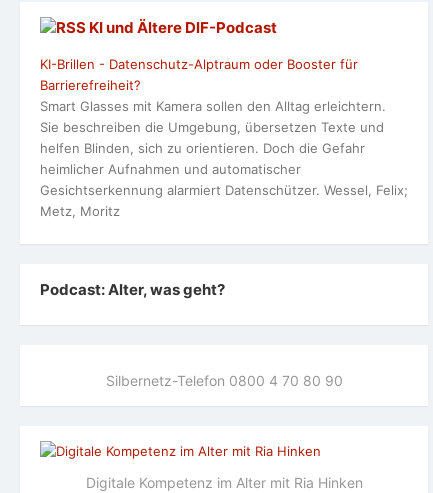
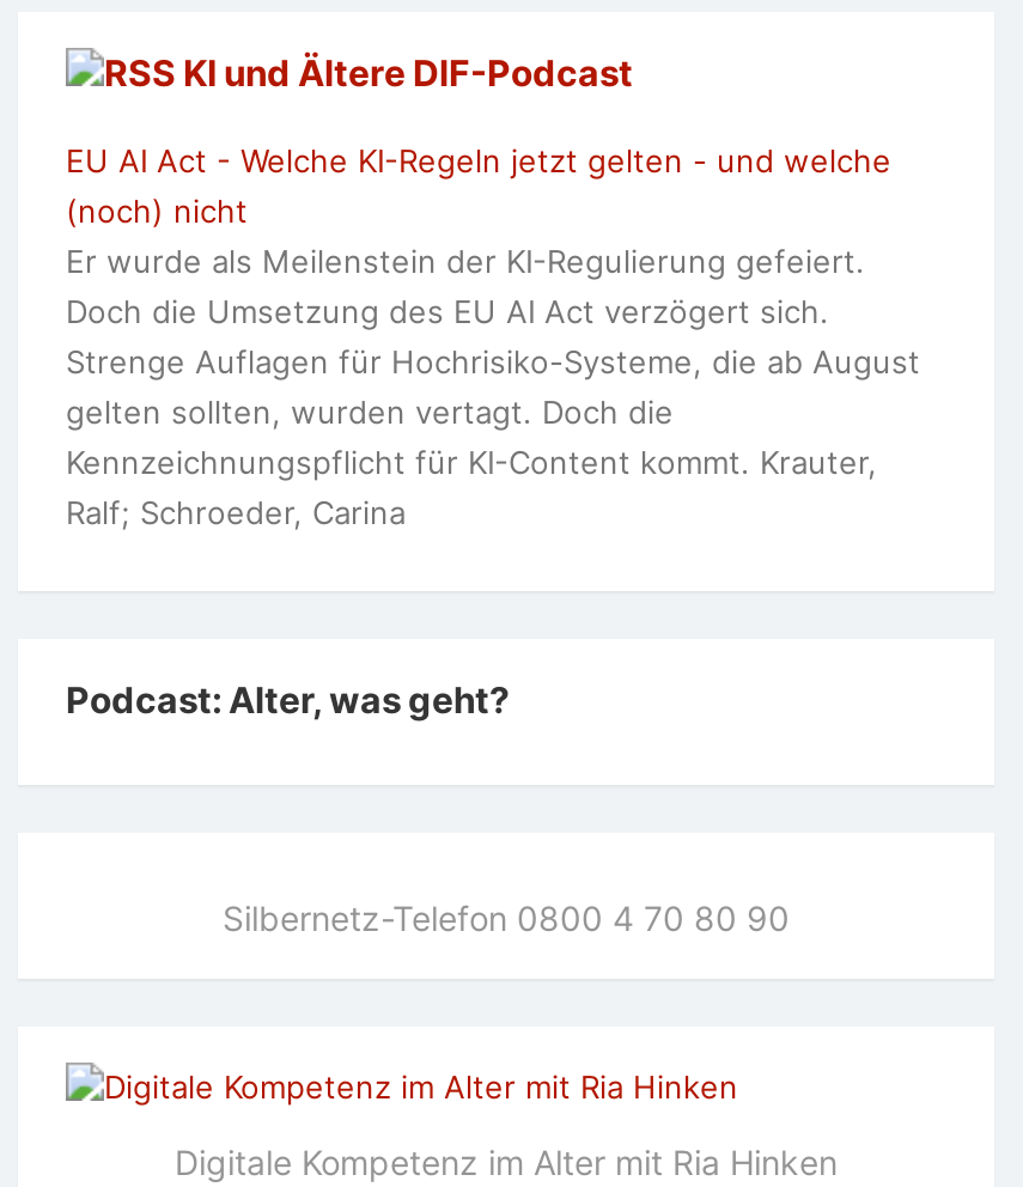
[40,56,408,219] KI-Brillen - Datenschutz-Alptraum oder Booster für | Barrierefreiheit? | Smart Glasses mit Kamera sollen den Alltag erleichtern. | Sie beschreiben die Umgebung, übersetzen Texte und | helfen Blinden, sich zu orientieren. Doch die Gefahr | heimlicher Aufnahmen und automatischer | Gesichtserkennung alarmiert Datenschützer. Wessel, Felix; | Metz, Moritz -> [66,142,920,532] EU AI Act - Welche KI-Regeln jetzt gelten - und welche | (noch) nicht | Er wurde als Meilenstein der KI-Regulierung gefeiert. | Doch die Umsetzung des EU AI Act verzögert sich. | Strenge Auflagen für Hochrisiko-Systeme, die ab August | gelten sollten, wurden vertagt. Doch die | Kennzeichnungspflicht für KI-Content kommt. Krauter, | Ralf; Schroeder, Carina

